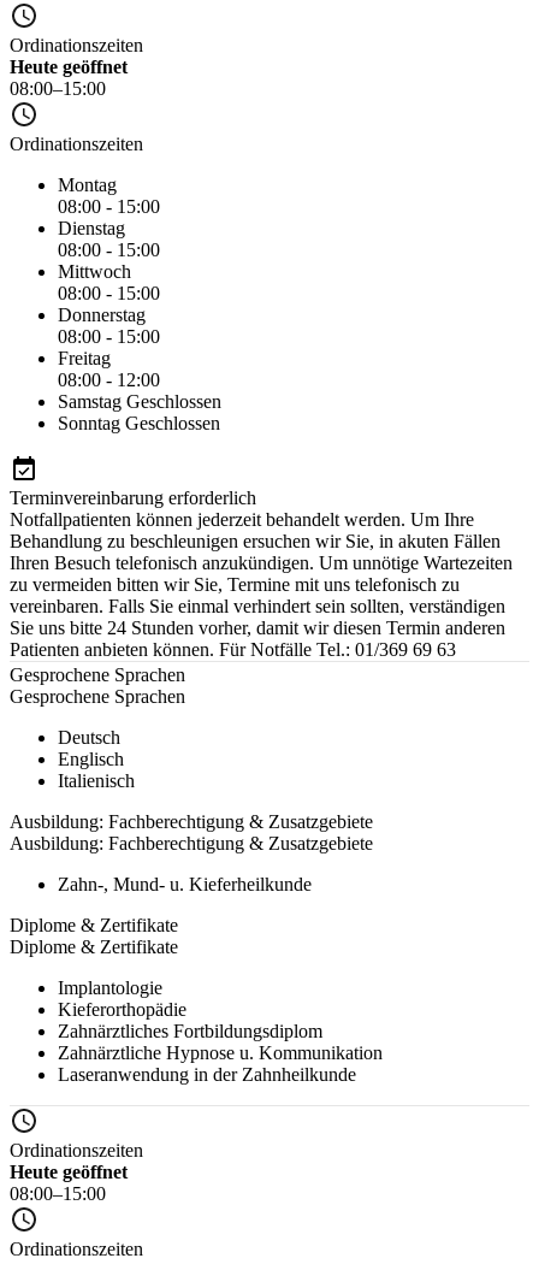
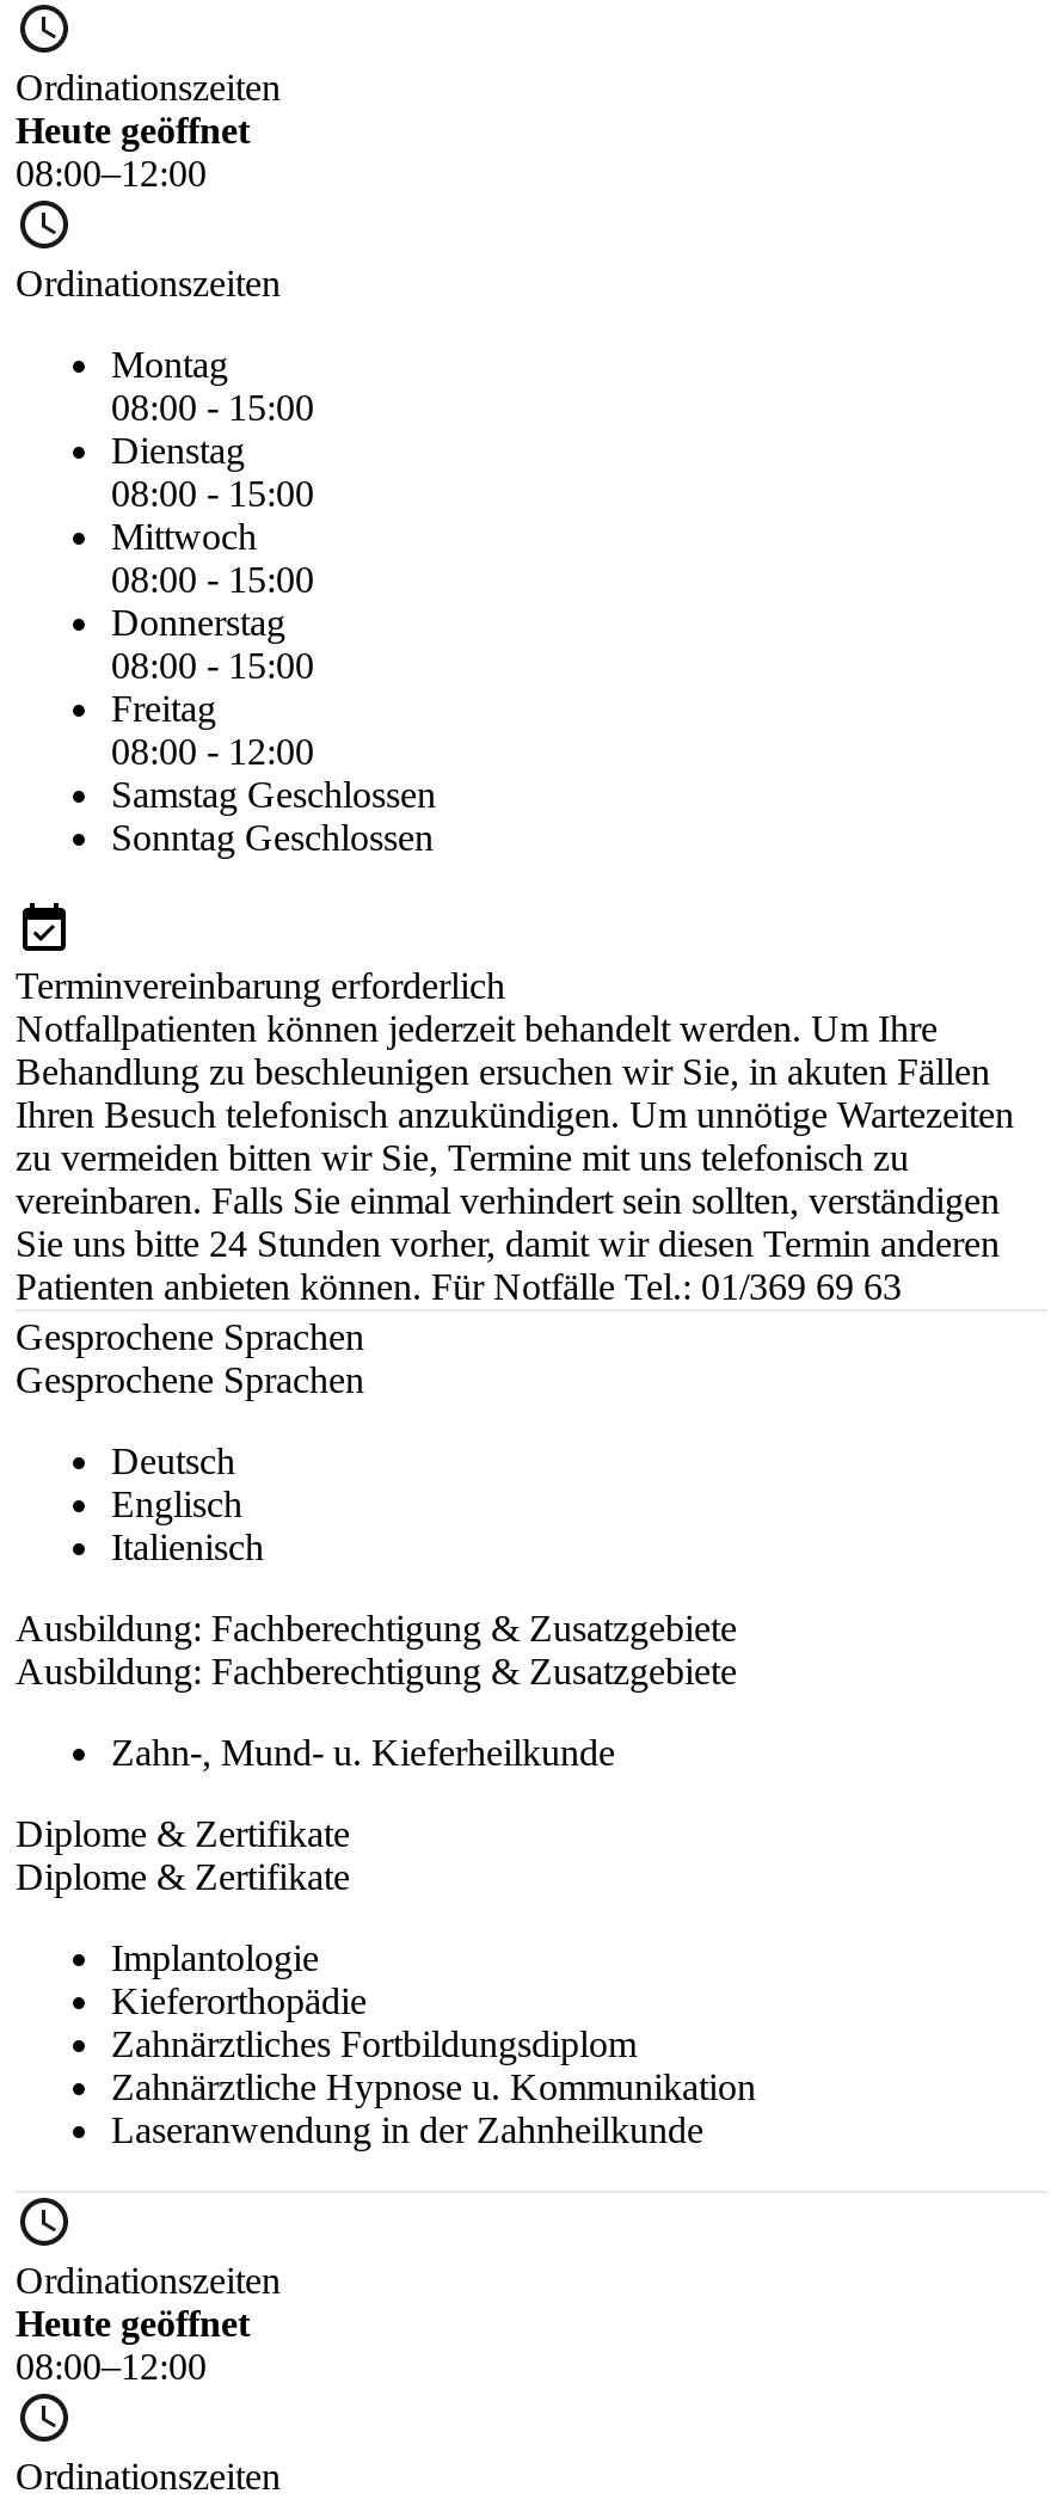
[10,78,106,98] 08:00–15:00 -> [16,152,207,193] 08:00–12:00
[10,1183,106,1204] 08:00–15:00 -> [16,2346,207,2386] 08:00–12:00

